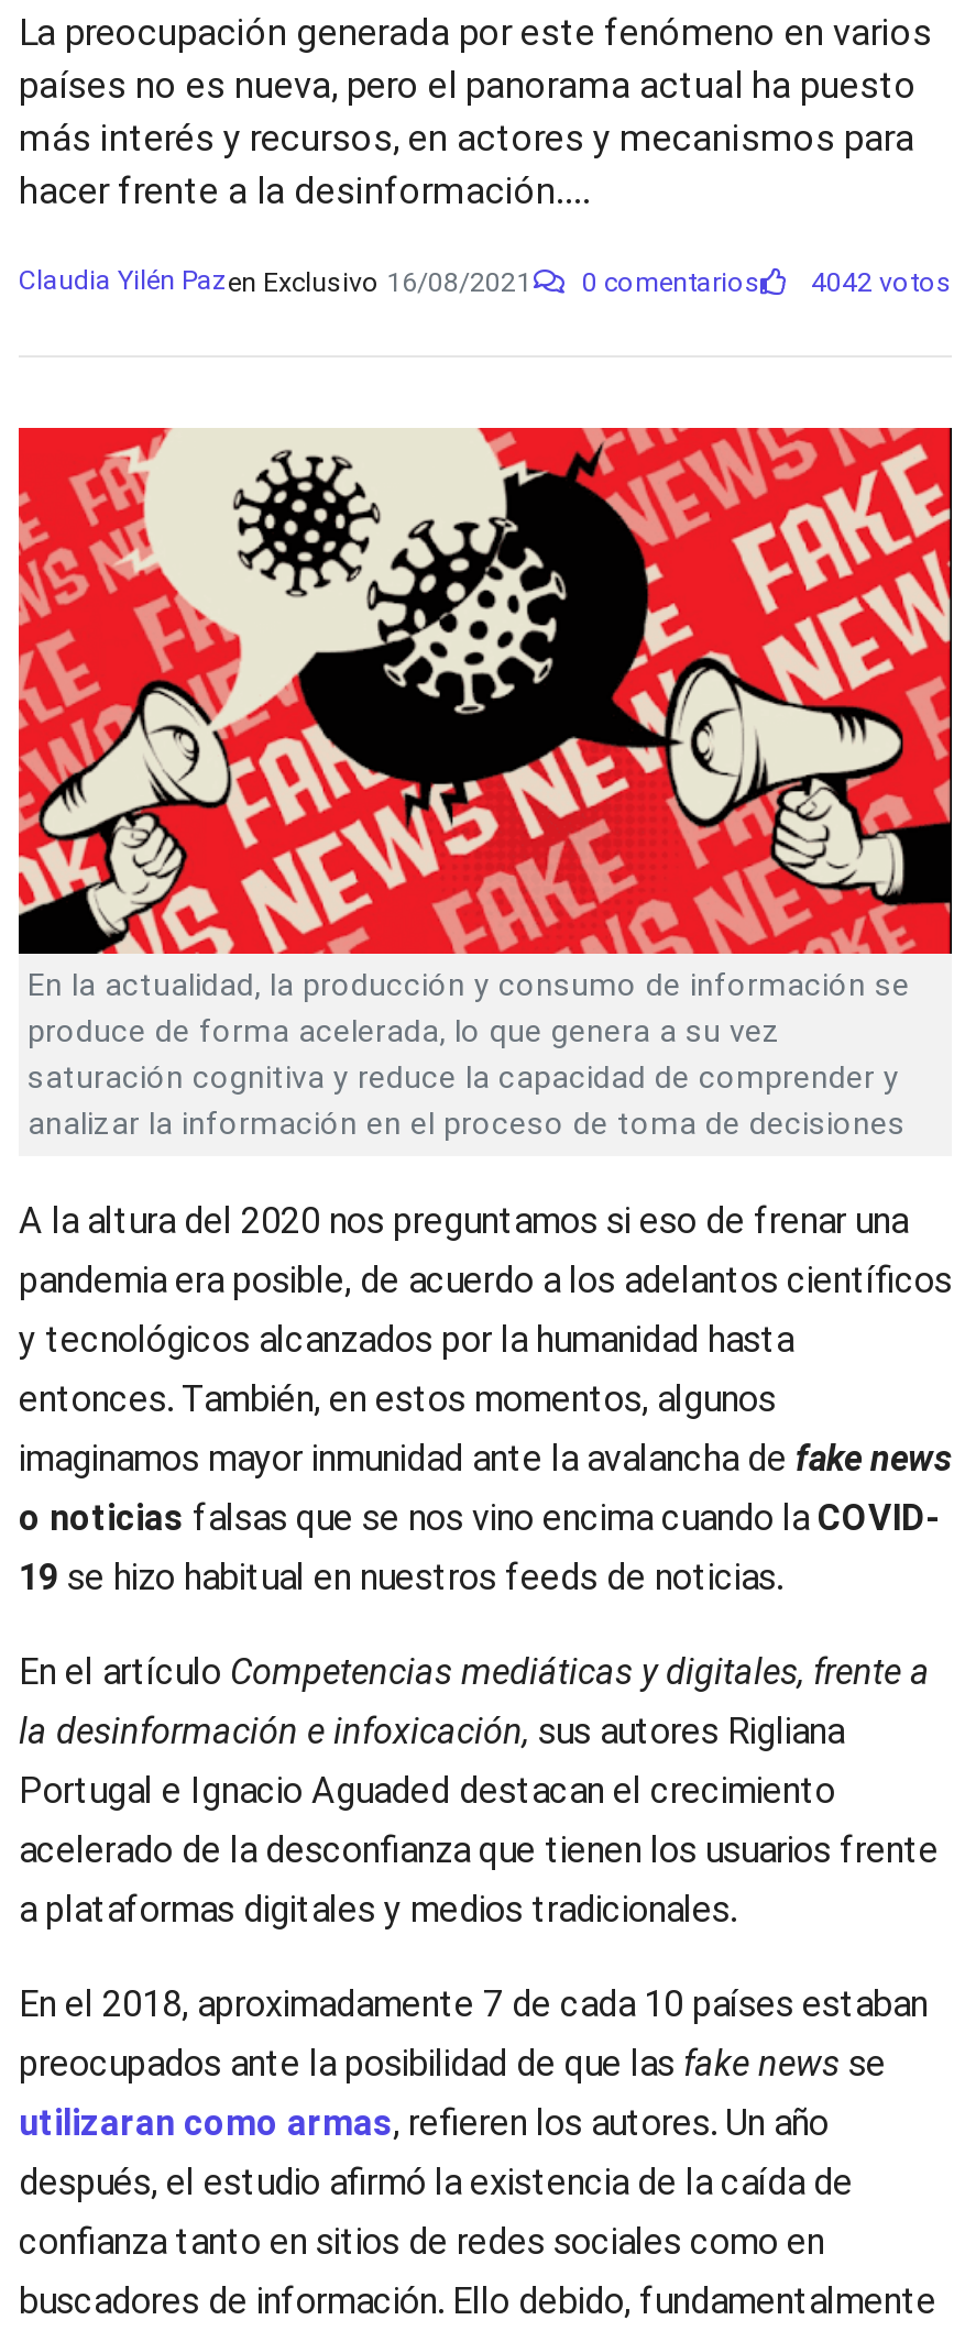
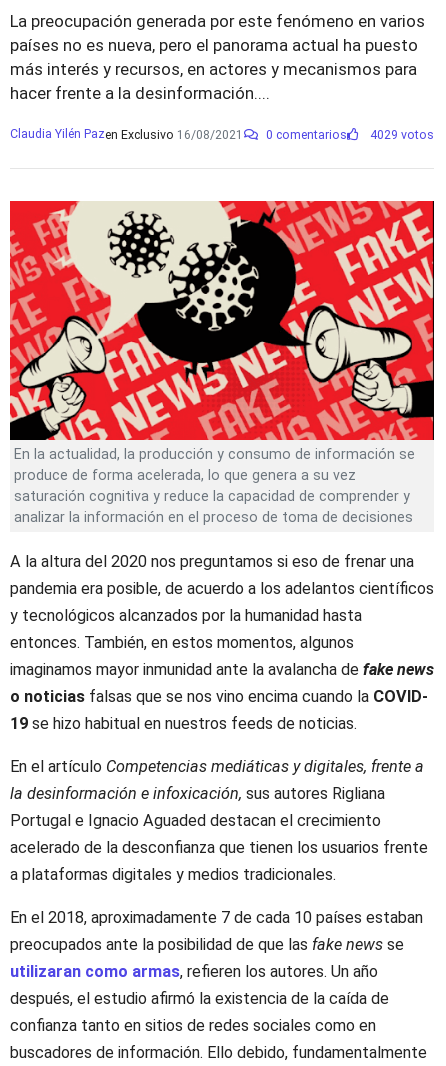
[19,265,952,298] Claudia Yilén Pazen Exclusivo 16/08/2021 0 comentarios 4042 votos -> [10,127,434,142] Claudia Yilén Pazen Exclusivo 16/08/2021 0 comentarios 4029 votos

